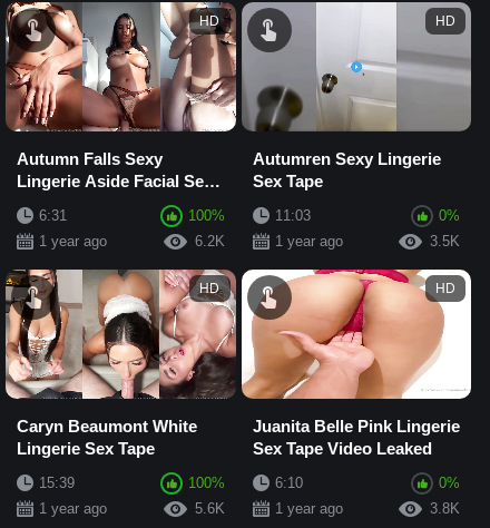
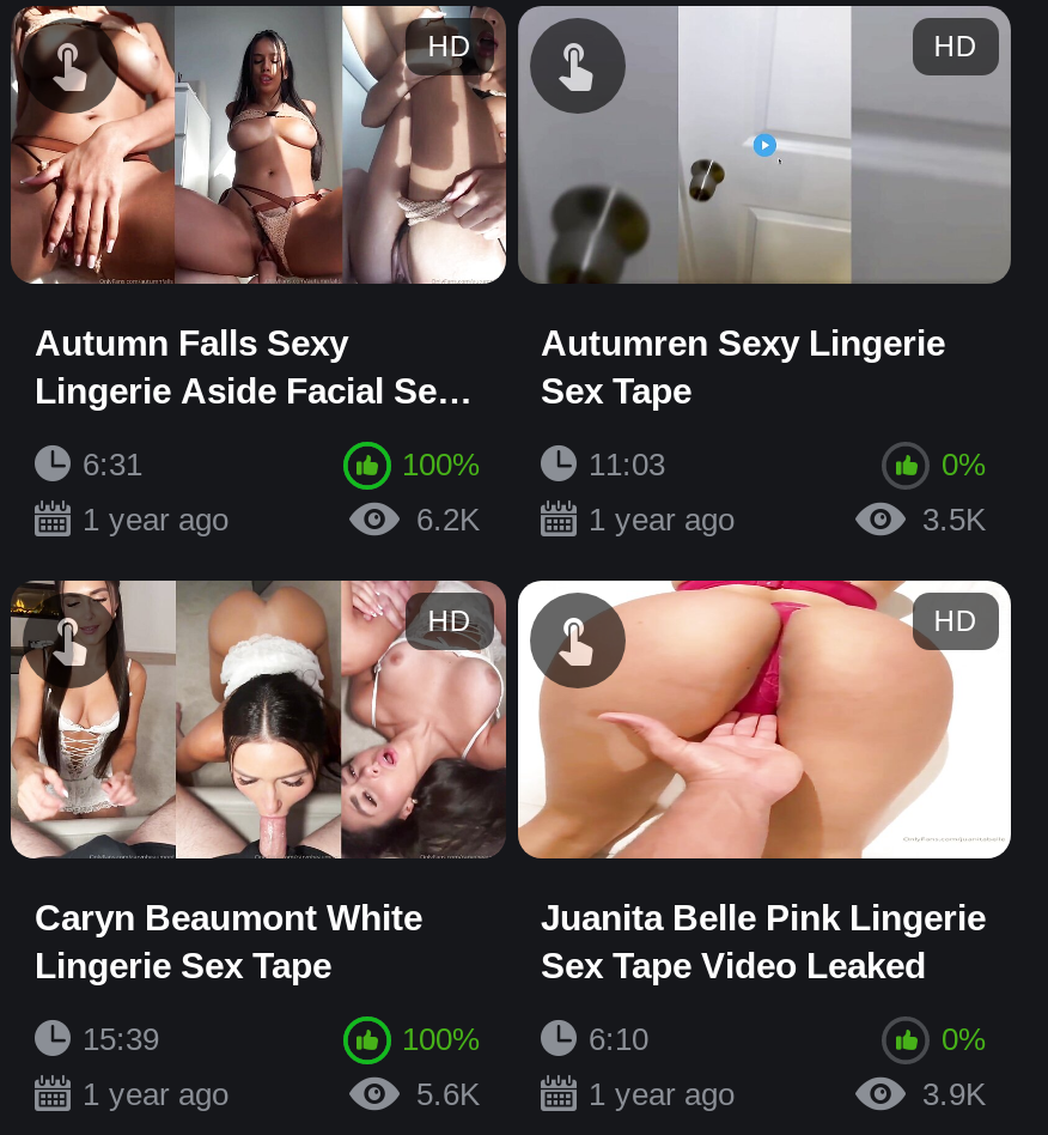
[430,500,460,517] 3.8K -> [922,1077,987,1113] 3.9K

